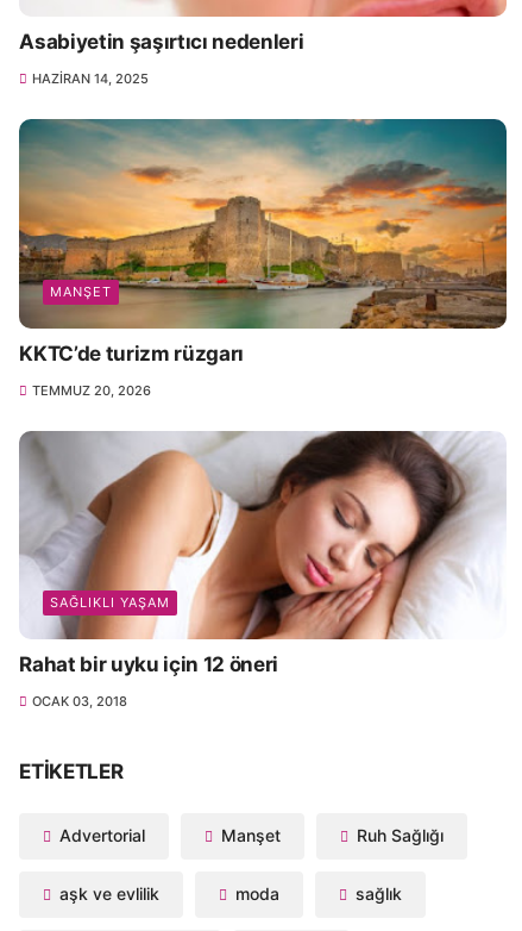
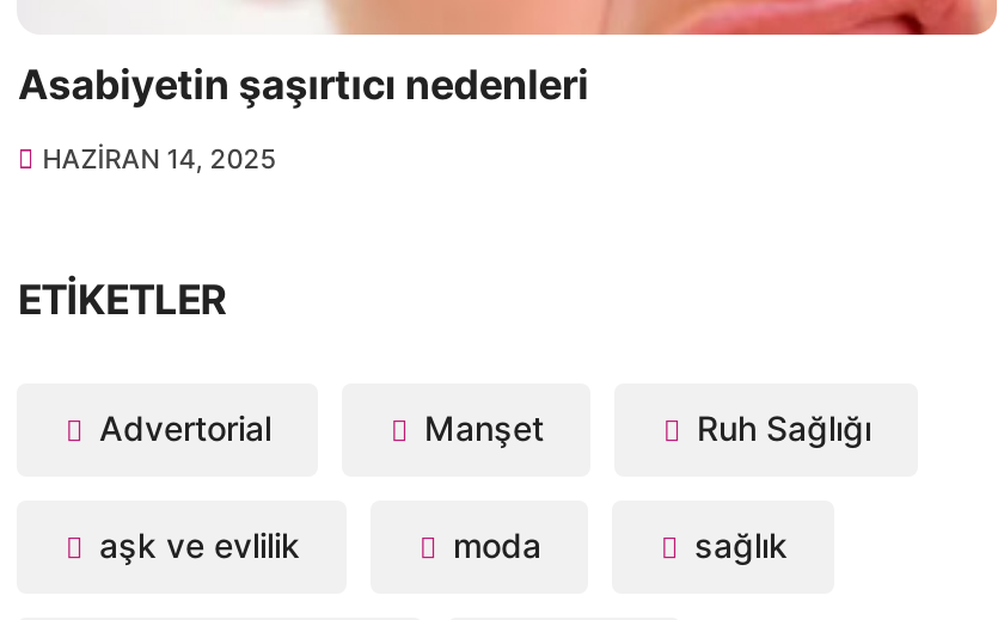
[18,118,508,398] [image] | MANŞET | KKTC’de turizm rüzgarı | TEMMUZ 20, 2026 -> none
[19,430,505,709] [image] | SAĞLIKLI YAŞAM | Rahat bir uyku için 12 öneri | OCAK 03, 2018 -> none

